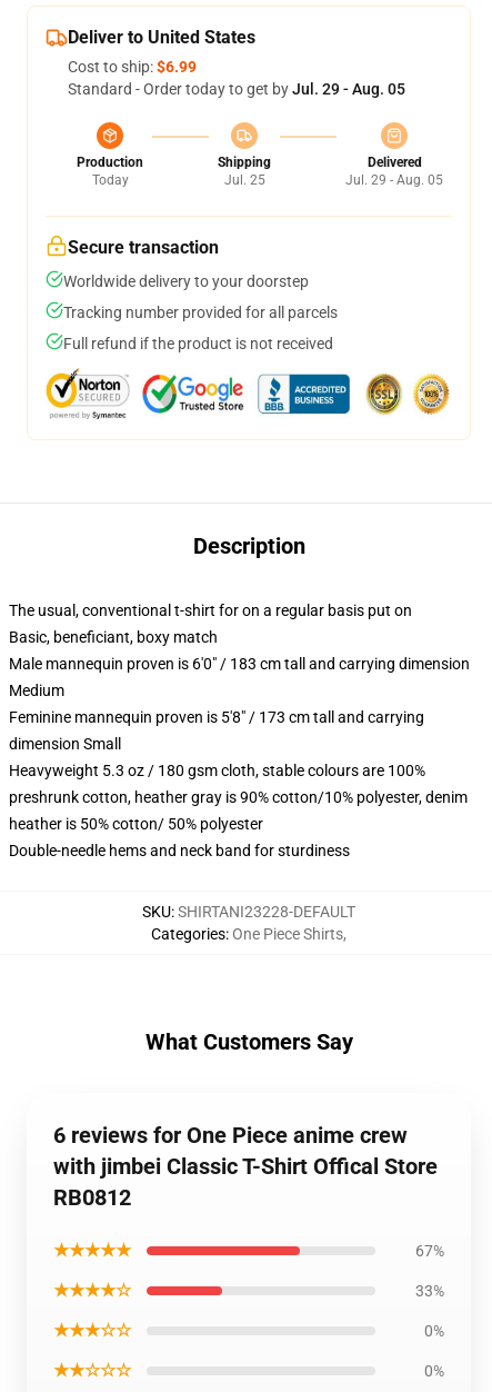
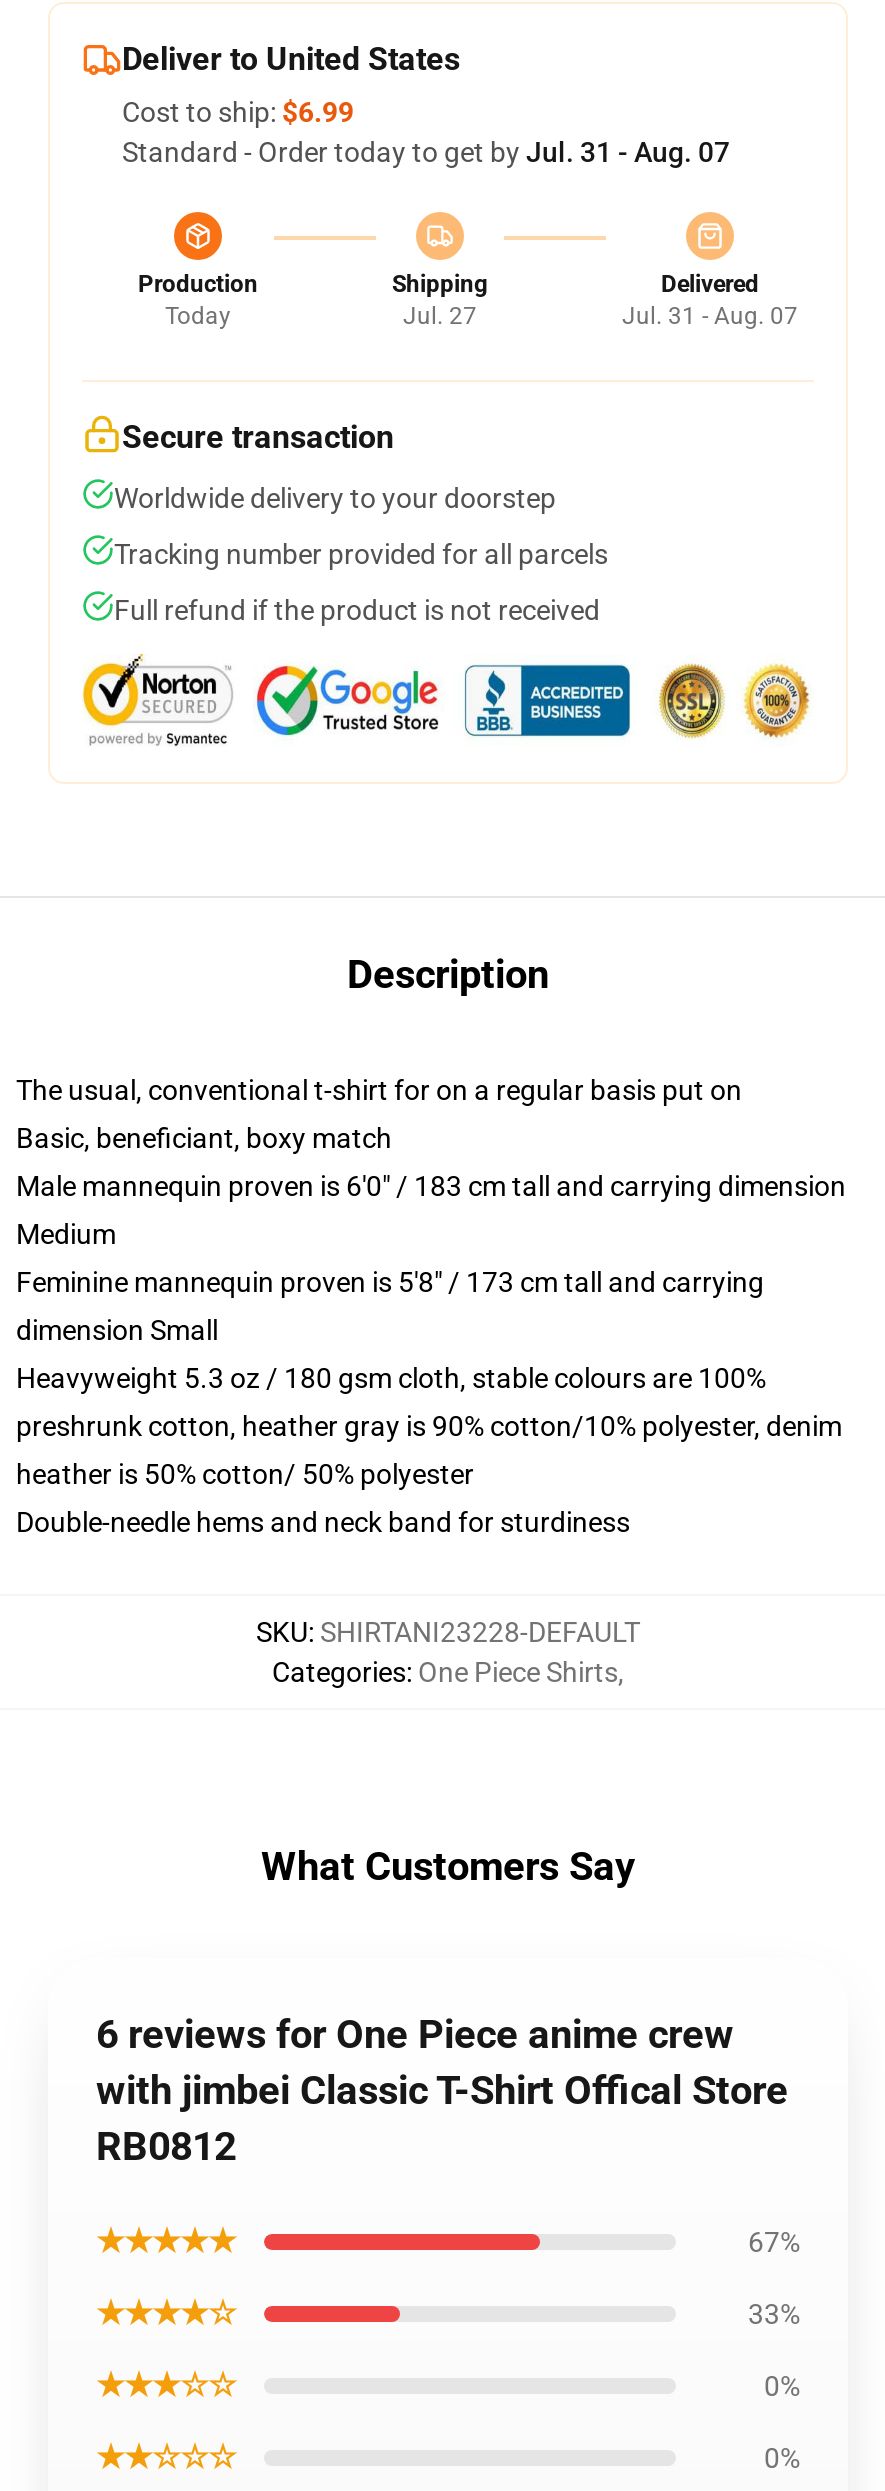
[68,80,405,98] Standard - Order today to get by Jul. 29 - Aug. 05 -> [122,136,730,168] Standard - Order today to get by Jul. 31 - Aug. 07
[224,172,265,188] Jul. 25 -> [403,302,477,330] Jul. 27
[345,172,443,188] Jul. 29 - Aug. 05 -> [622,302,798,330] Jul. 31 - Aug. 07

